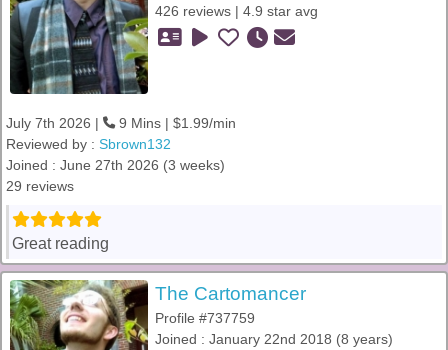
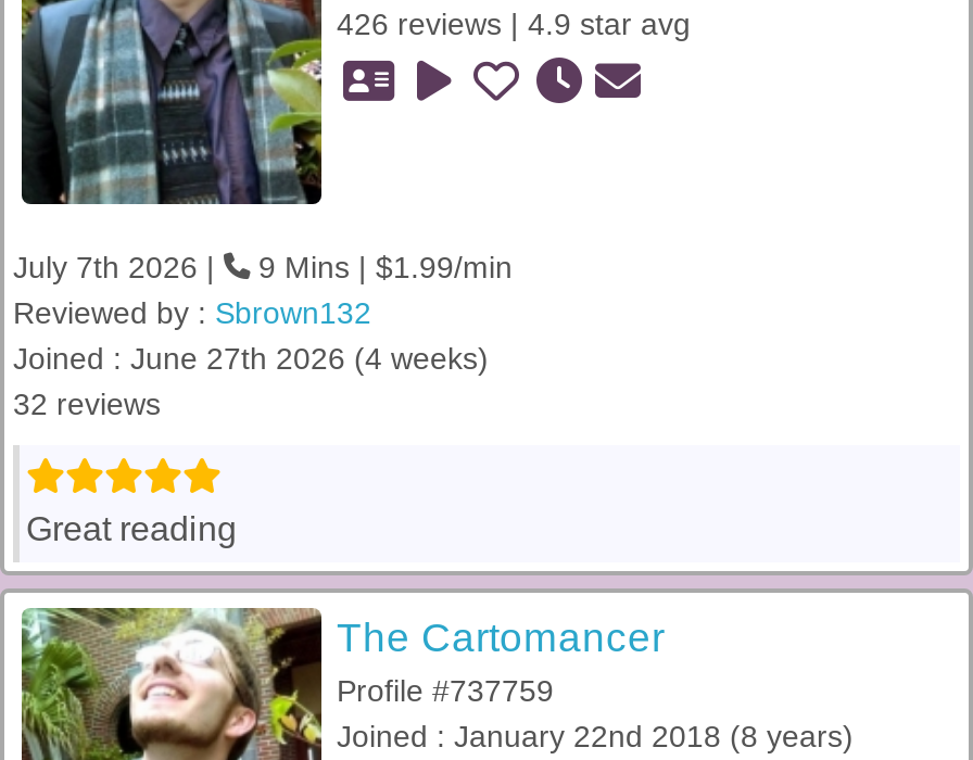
[6,157,225,173] Joined : June 27th 2026 (3 weeks) -> [13,341,489,376] Joined : June 27th 2026 (4 weeks)
[6,178,74,194] 29 reviews -> [13,387,161,421] 32 reviews

